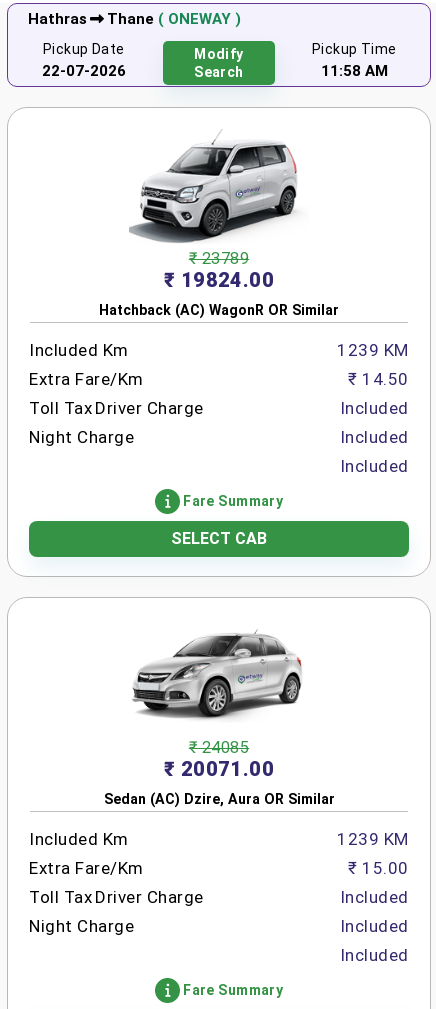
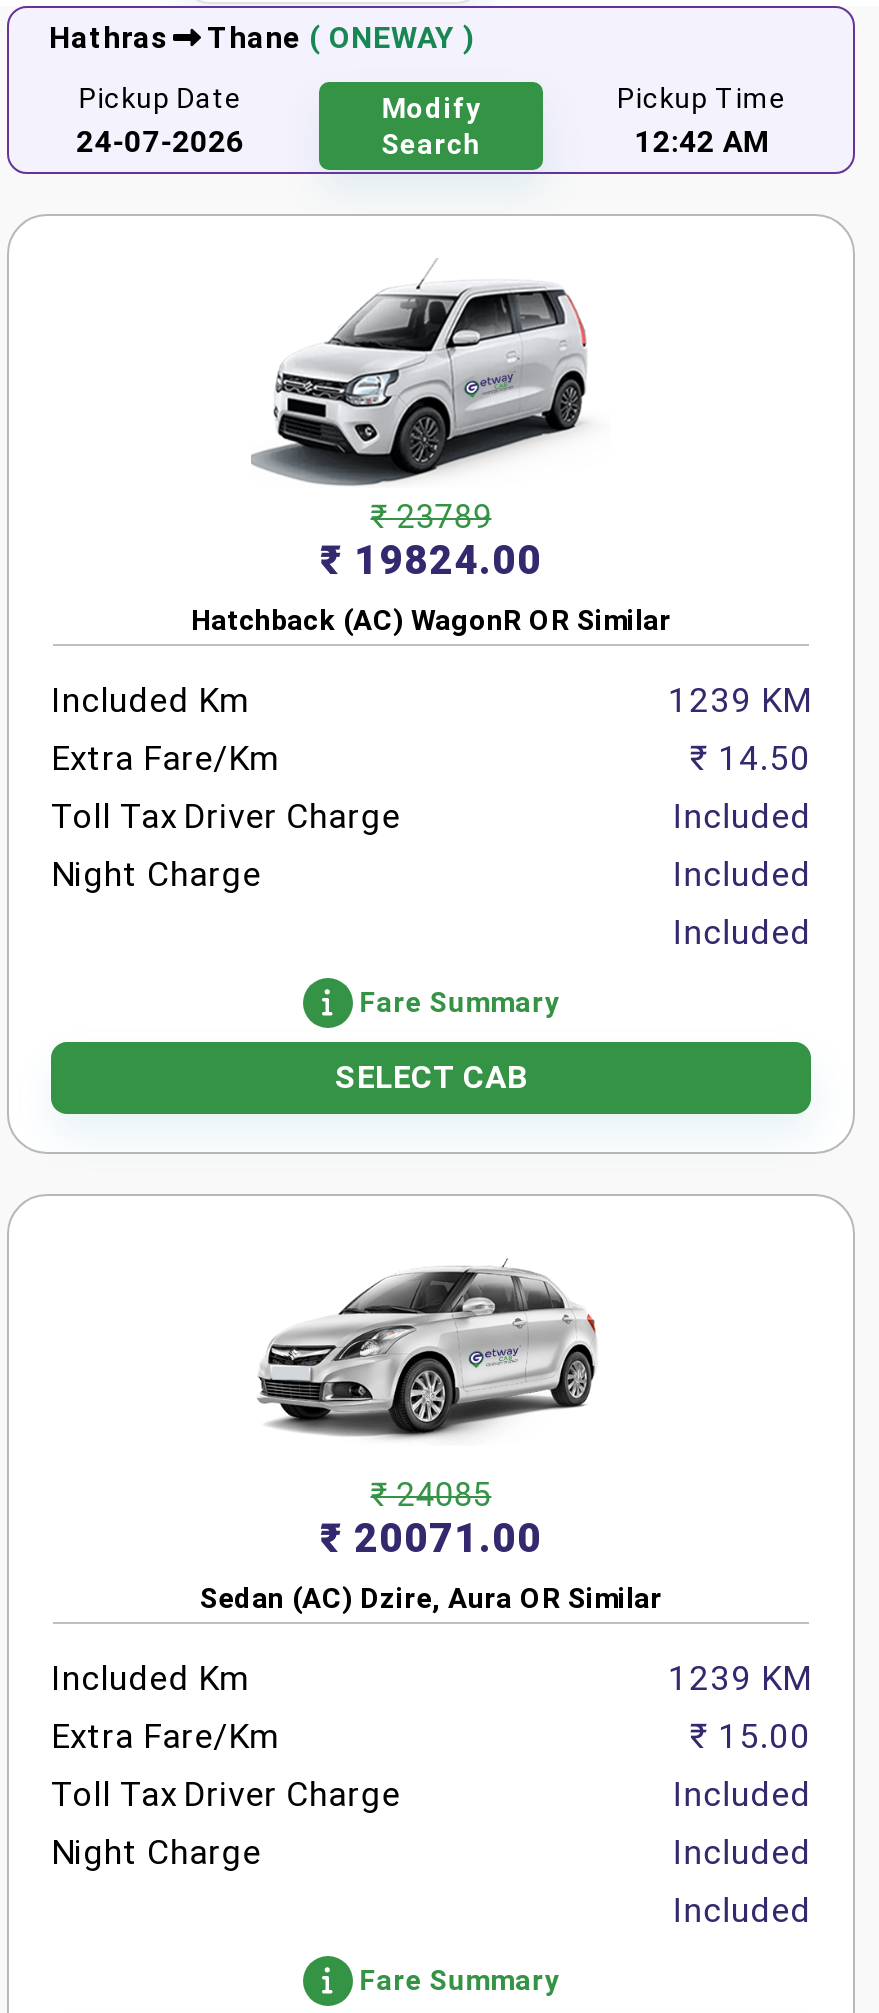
[42,61,126,79] 22-07-2026 -> [76,123,244,159] 24-07-2026
[321,61,388,79] 11:58 AM -> [635,123,769,159] 12:42 AM

